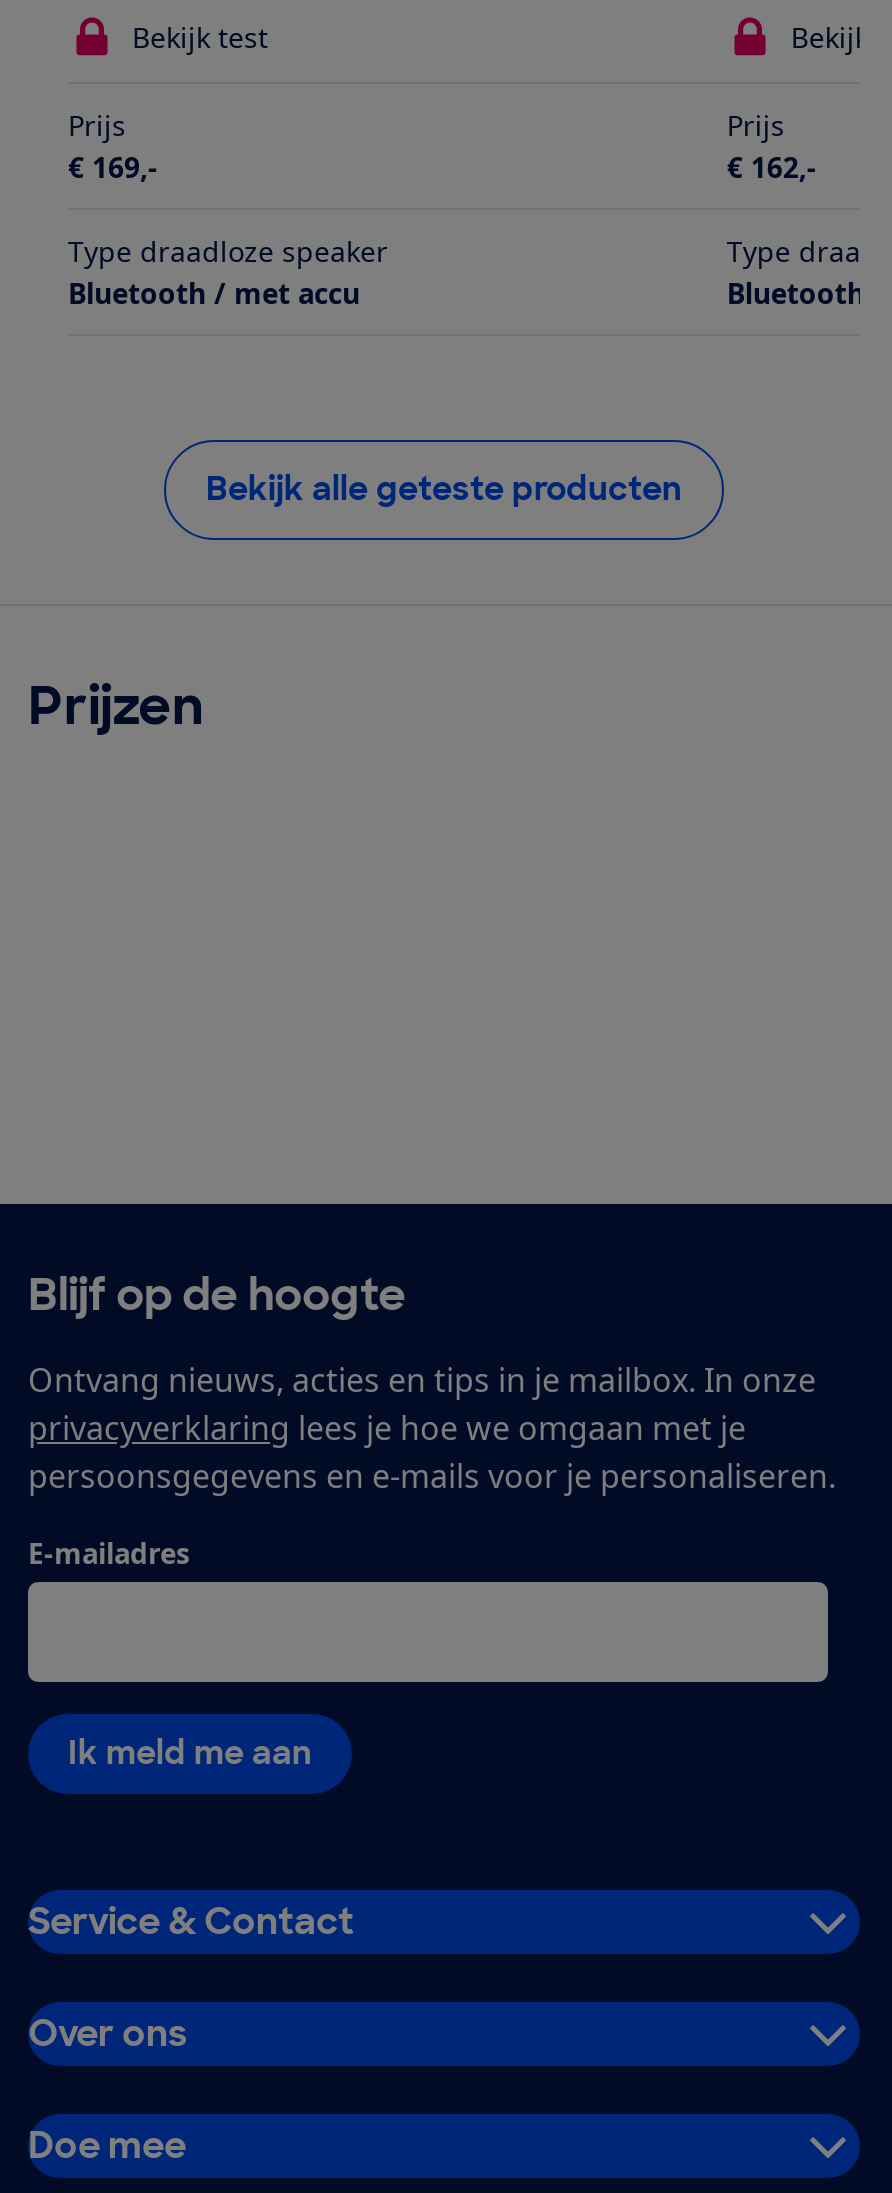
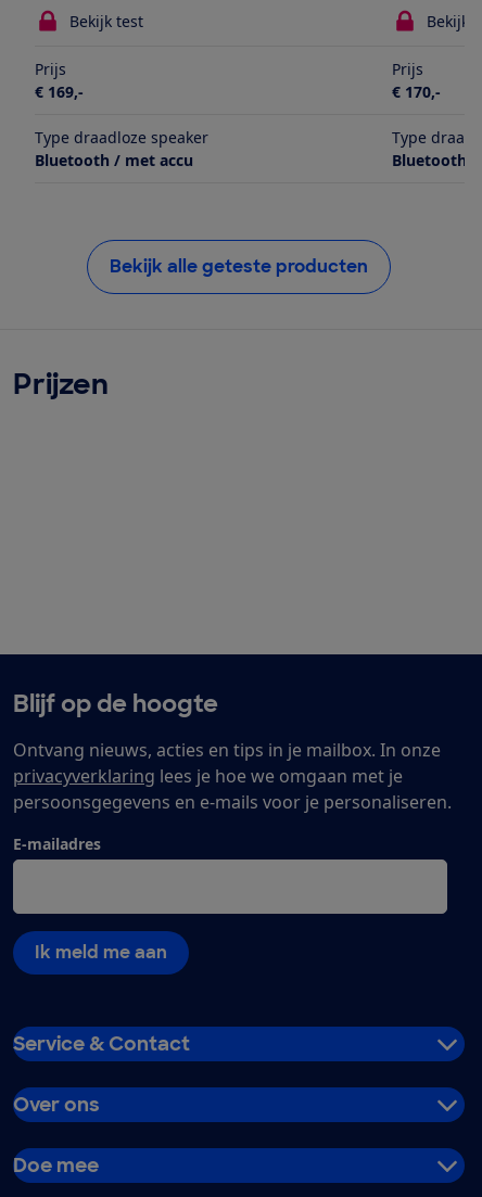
[727,147,817,185] € 162,- -> [392,81,441,101] € 170,-

